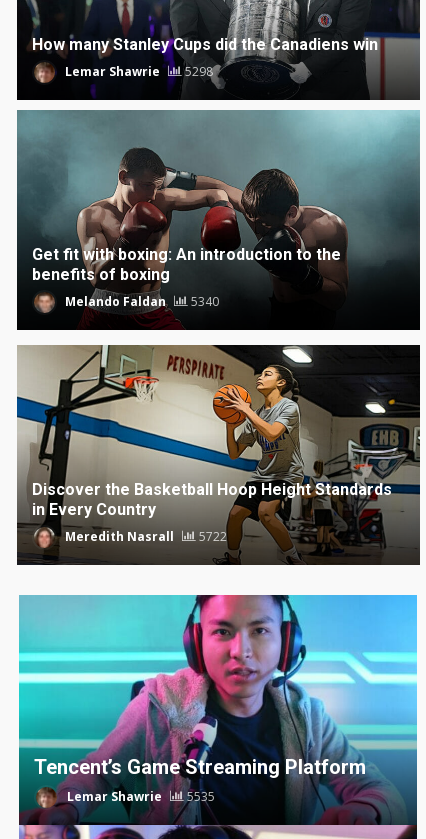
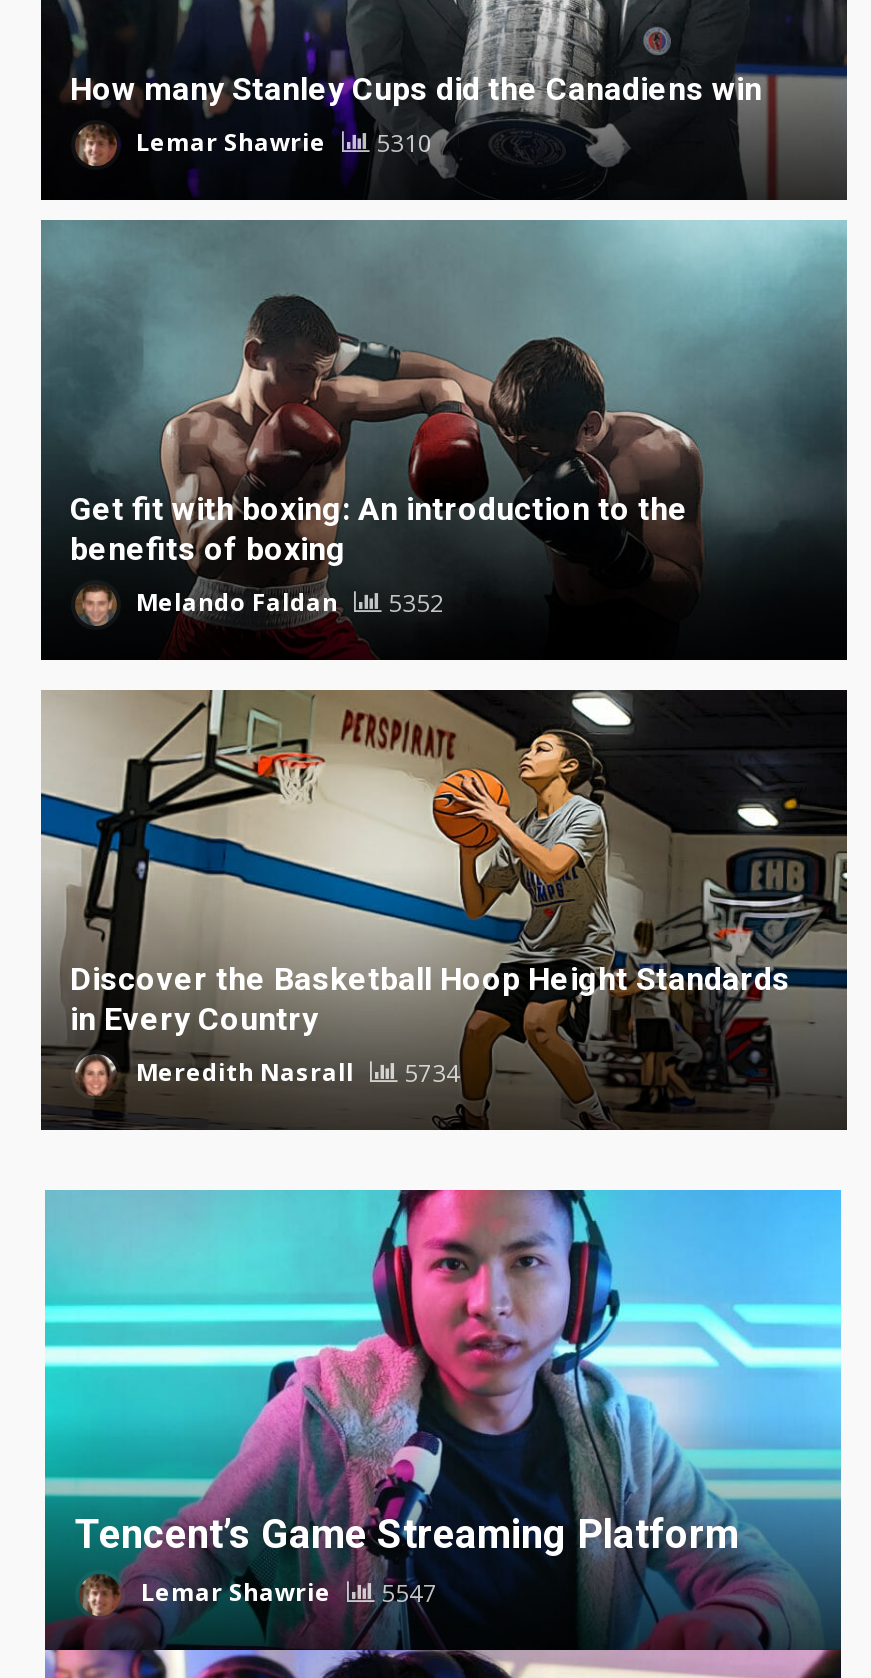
[61,63,212,80] Lemar Shawrie 5298 -> [130,126,432,160] Lemar Shawrie 5310
[61,293,218,310] Melando Faldan 5340 -> [130,586,444,620] Melando Faldan 5352
[61,528,226,545] Meredith Nasrall 5722 -> [130,1056,460,1090] Meredith Nasrall 5734
[64,788,215,805] Lemar Shawrie 5535 -> [135,1576,437,1610] Lemar Shawrie 5547

